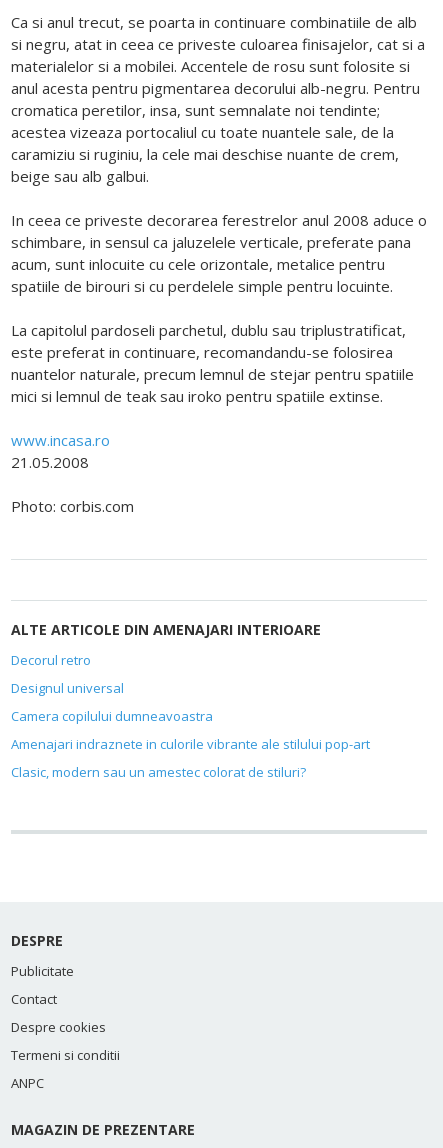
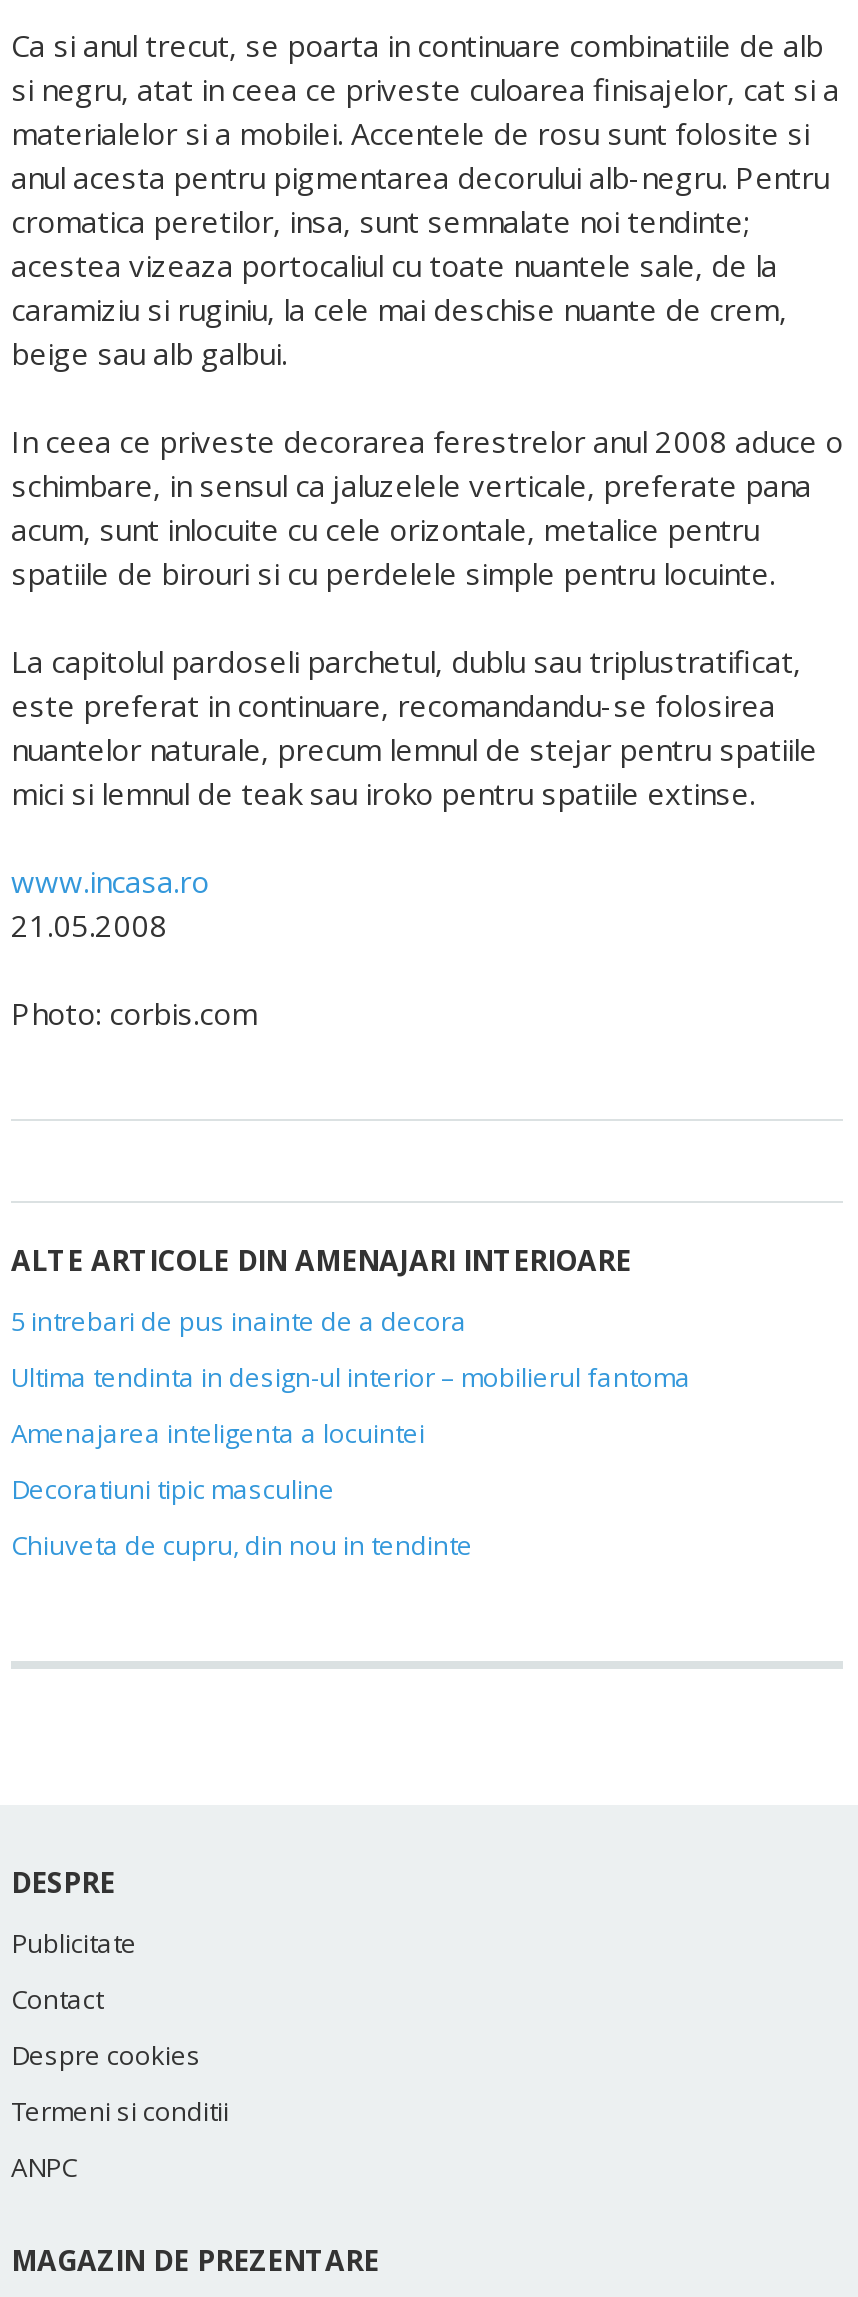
[11,651,91,669] Decorul retro -> [11,1303,467,1339] 5 intrebari de pus inainte de a decora
[11,679,124,697] Designul universal -> [11,1359,691,1395] Ultima tendinta in design-ul interior – mobilierul fantoma
[11,707,213,725] Camera copilului dumneavoastra -> [11,1415,425,1451] Amenajarea inteligenta a locuintei
[11,735,370,753] Amenajari indraznete in culorile vibrante ale stilului pop-art -> [11,1471,335,1507] Decoratiuni tipic masculine
[11,763,306,781] Clasic, modern sau un amestec colorat de stiluri? -> [11,1527,473,1563] Chiuveta de cupru, din nou in tendinte

